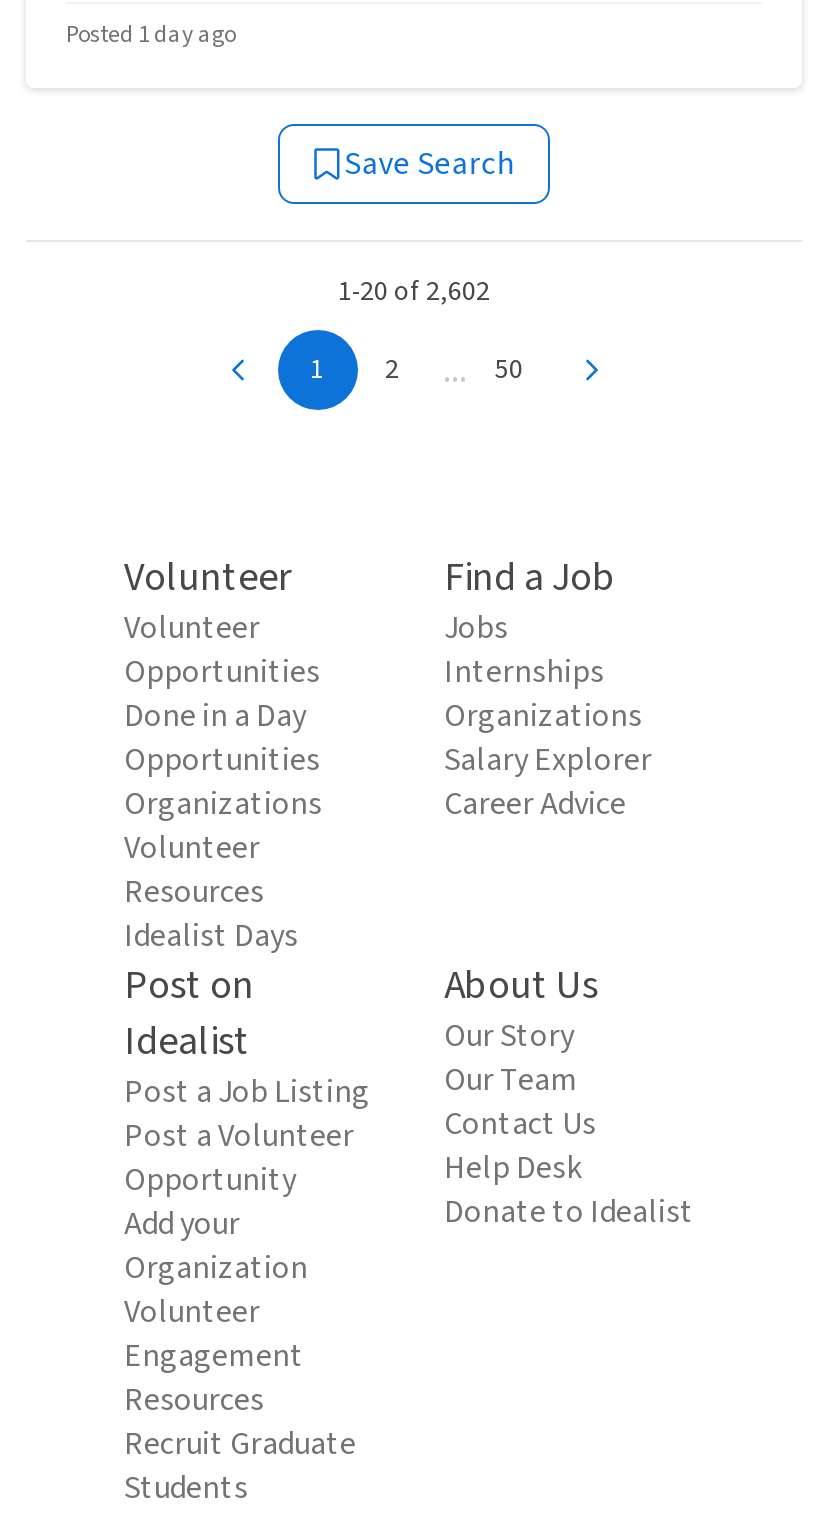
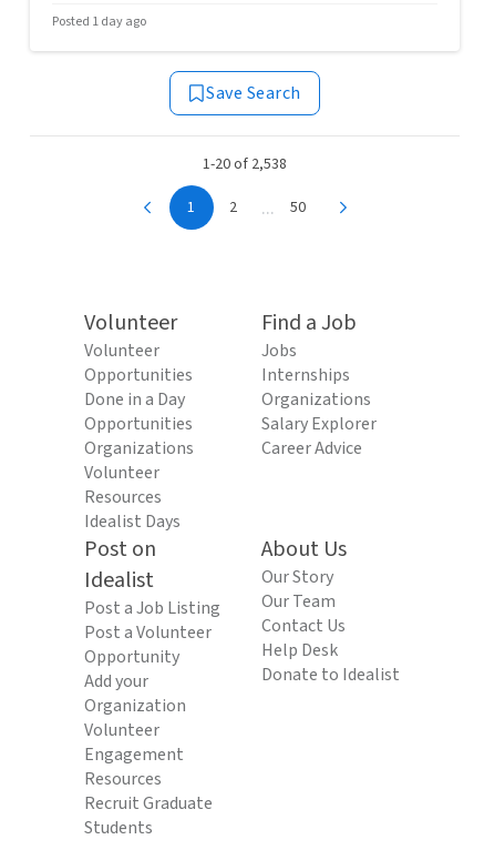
[338,272,490,312] 1-20 of 2,602 -> [203,153,287,175] 1-20 of 2,538

